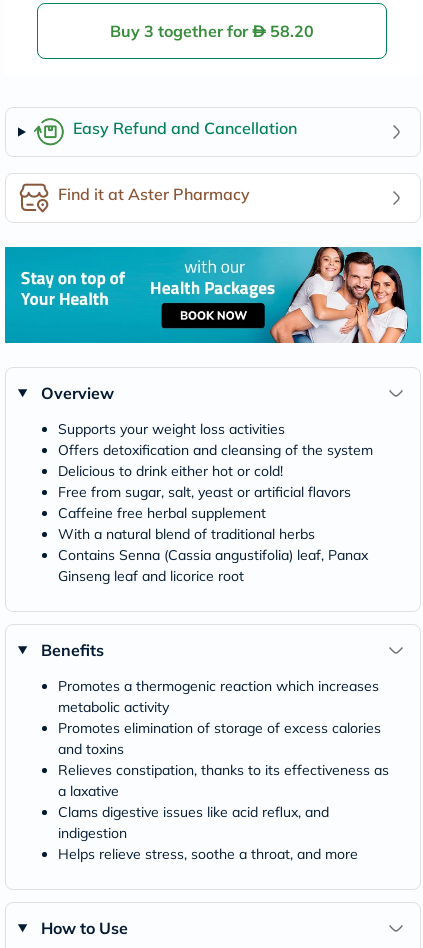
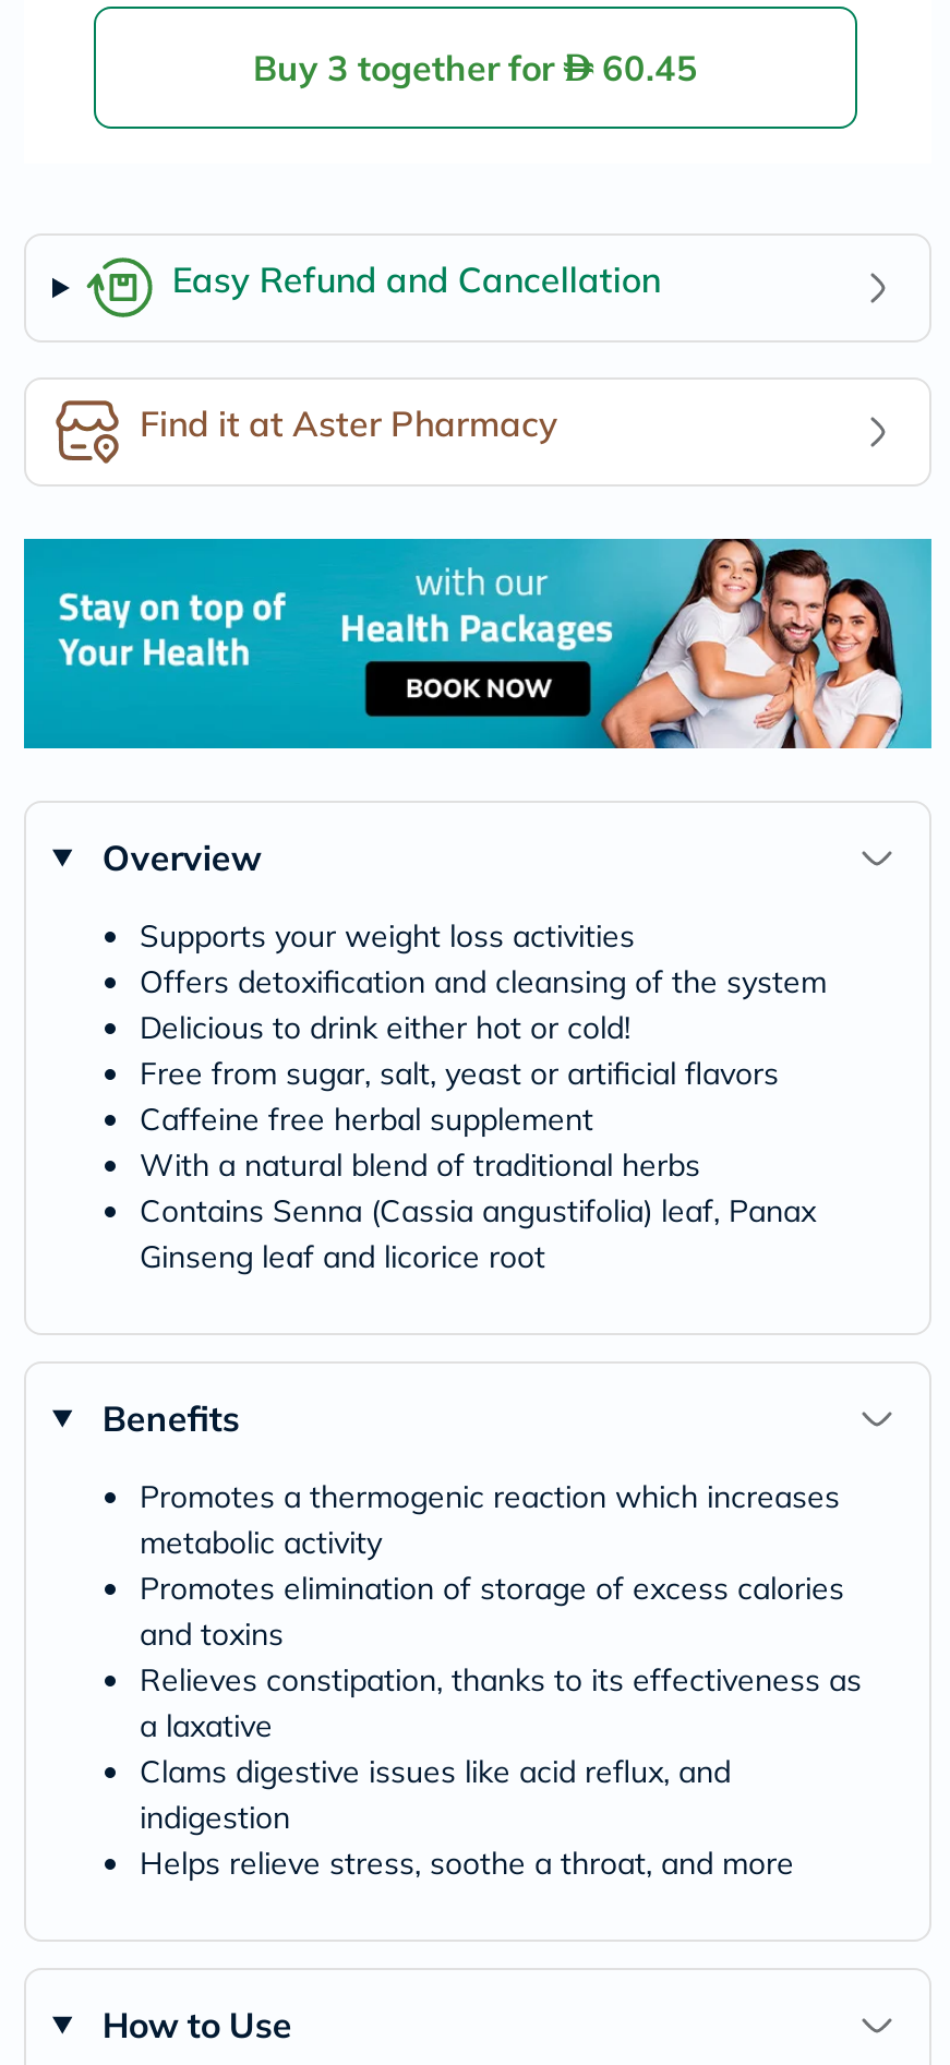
[110,21,314,41] Buy 3 together for 58.20 -> [253,46,698,89] Buy 3 together for 60.45

